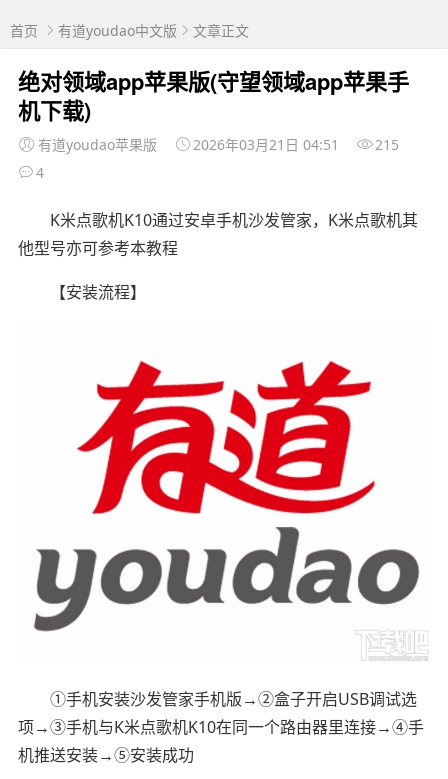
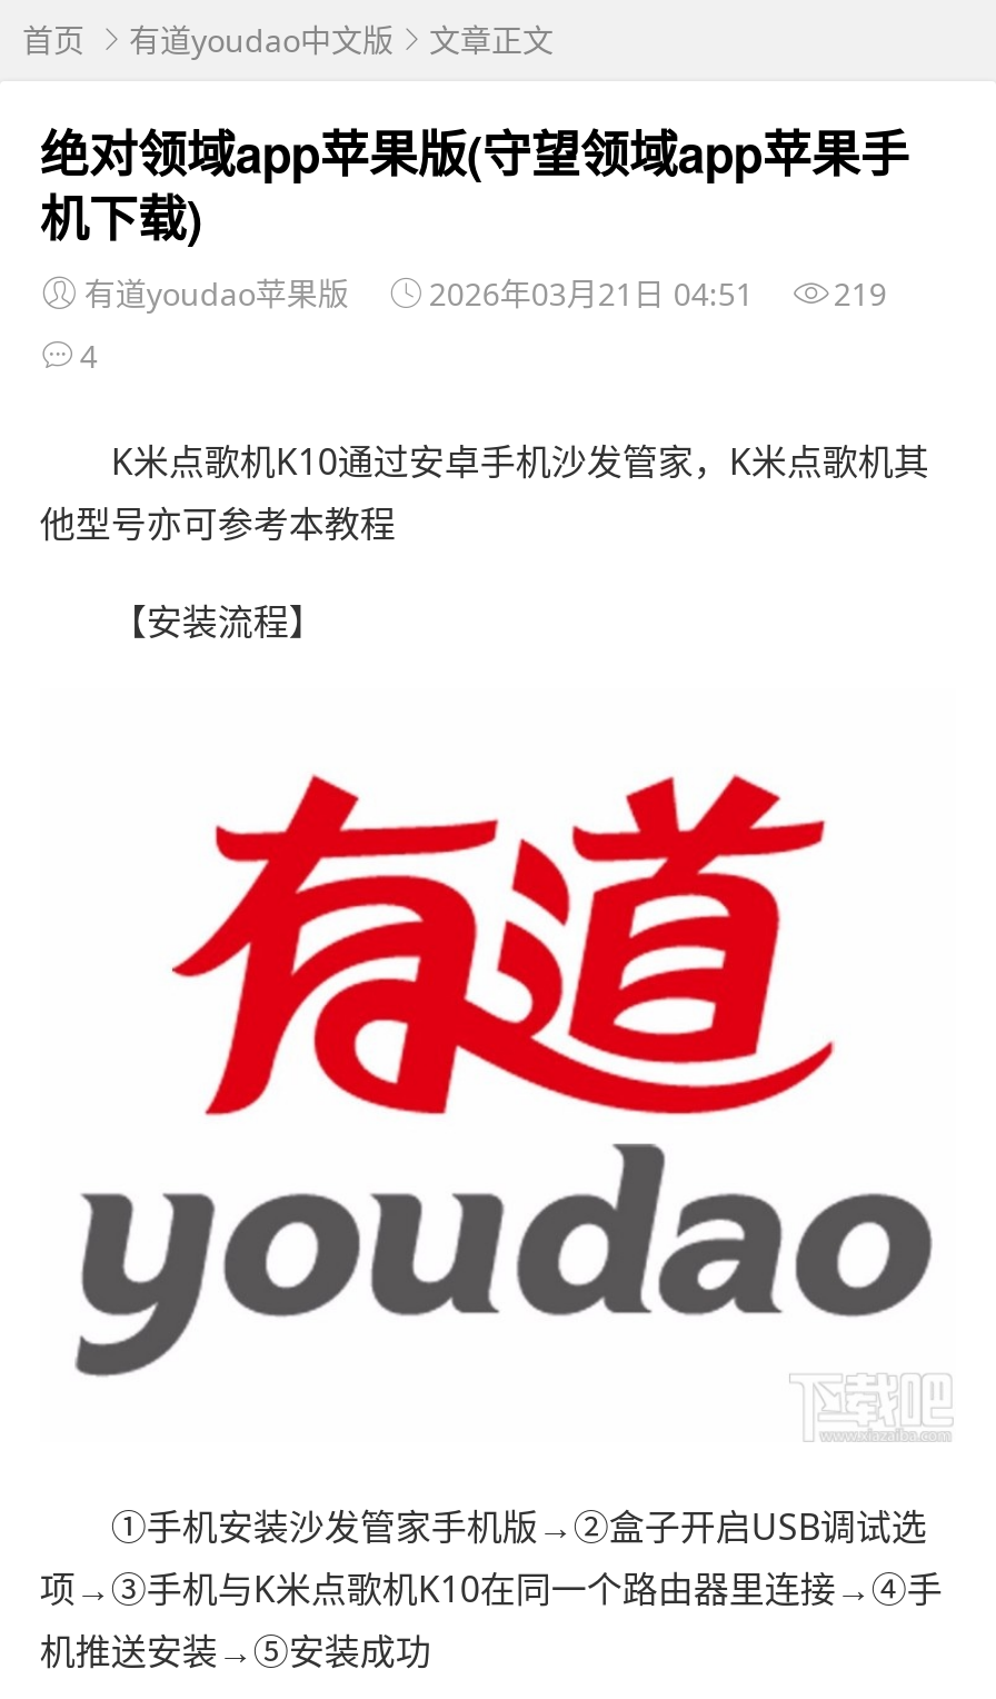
[38,135,399,154] 有道youdao苹果版 2026年03月21日 04:51 215 -> [84,272,887,314] 有道youdao苹果版 2026年03月21日 04:51 219

